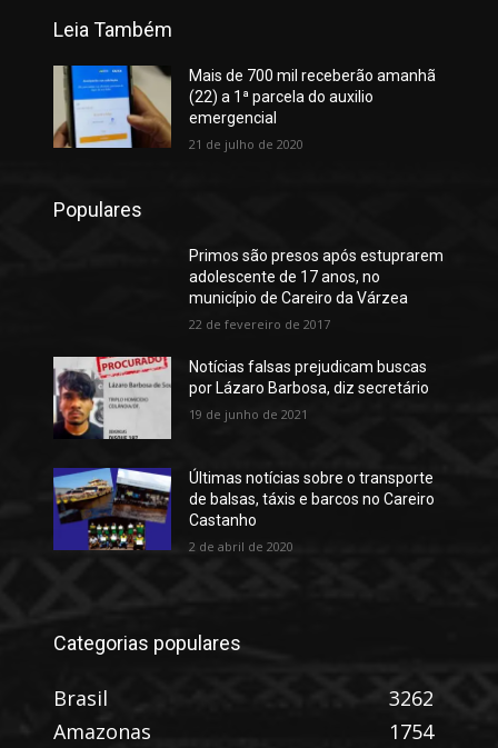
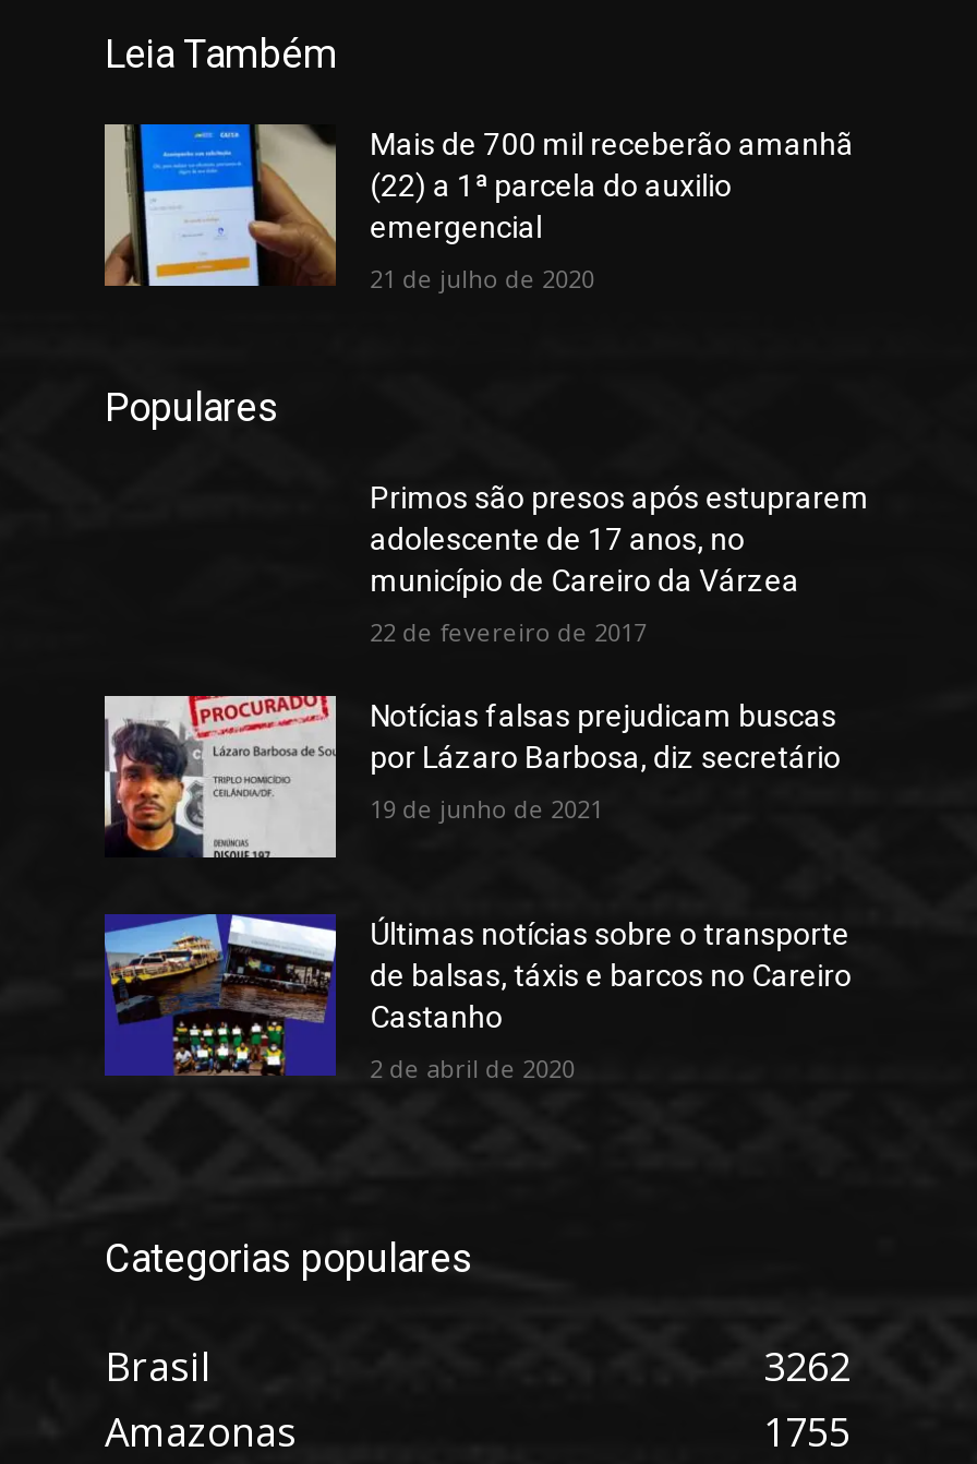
[389,718,434,745] 1754 -> [763,1405,851,1457] 1755

